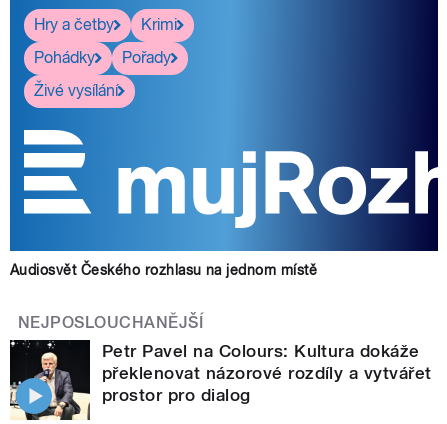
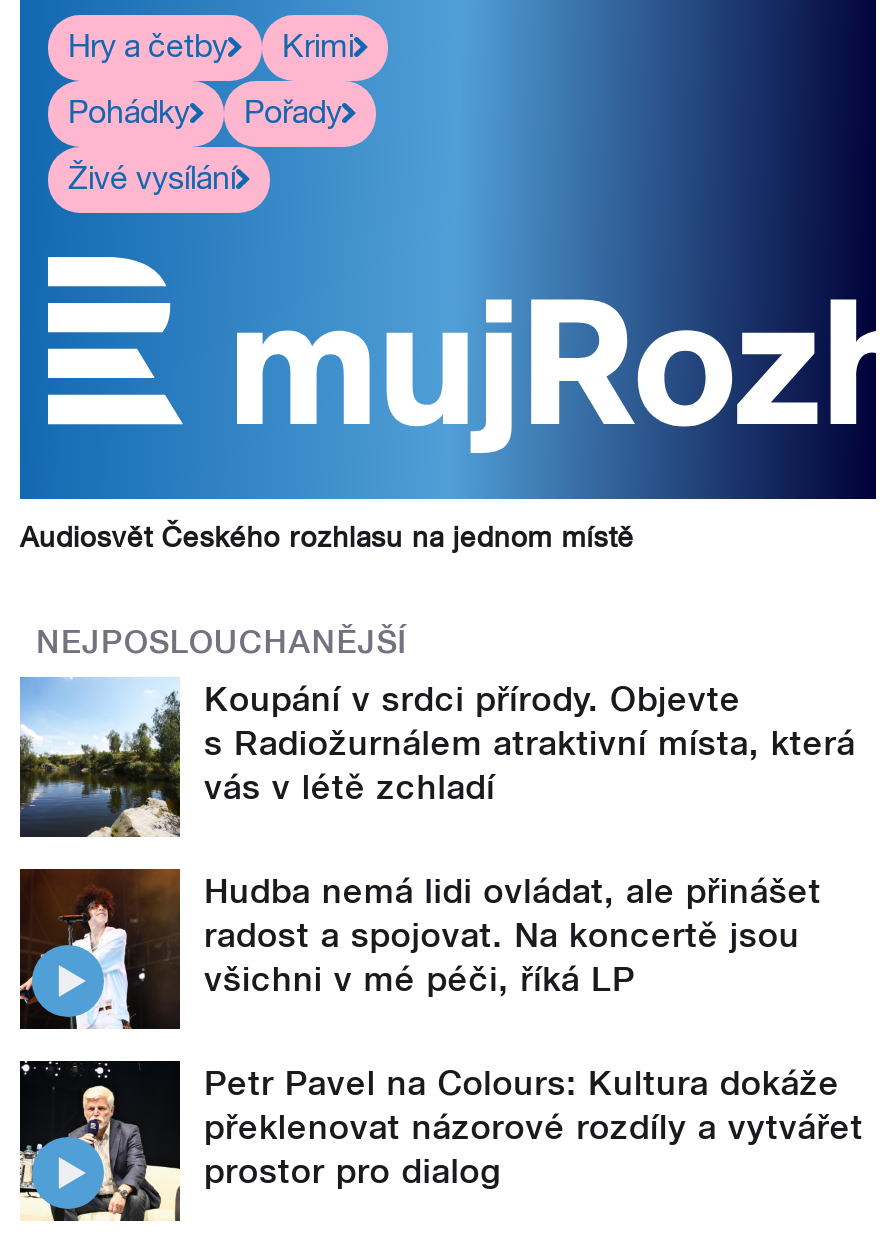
none -> [18,677,855,999] [image] | Koupání v srdci přírody. Objevte | s Radiožurnálem atraktivní místa, která | vás v létě zchladí | Hudba nemá lidi ovládat, ale přinášet | radost a spojovat. Na koncertě jsou | všichni v mé péči, říká LP
none -> [18,867,182,1031] [image]

